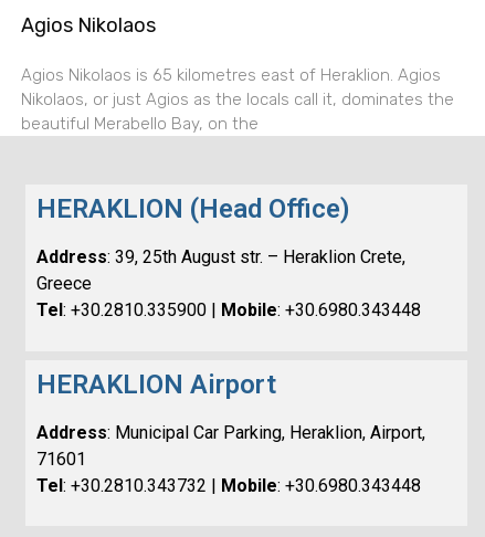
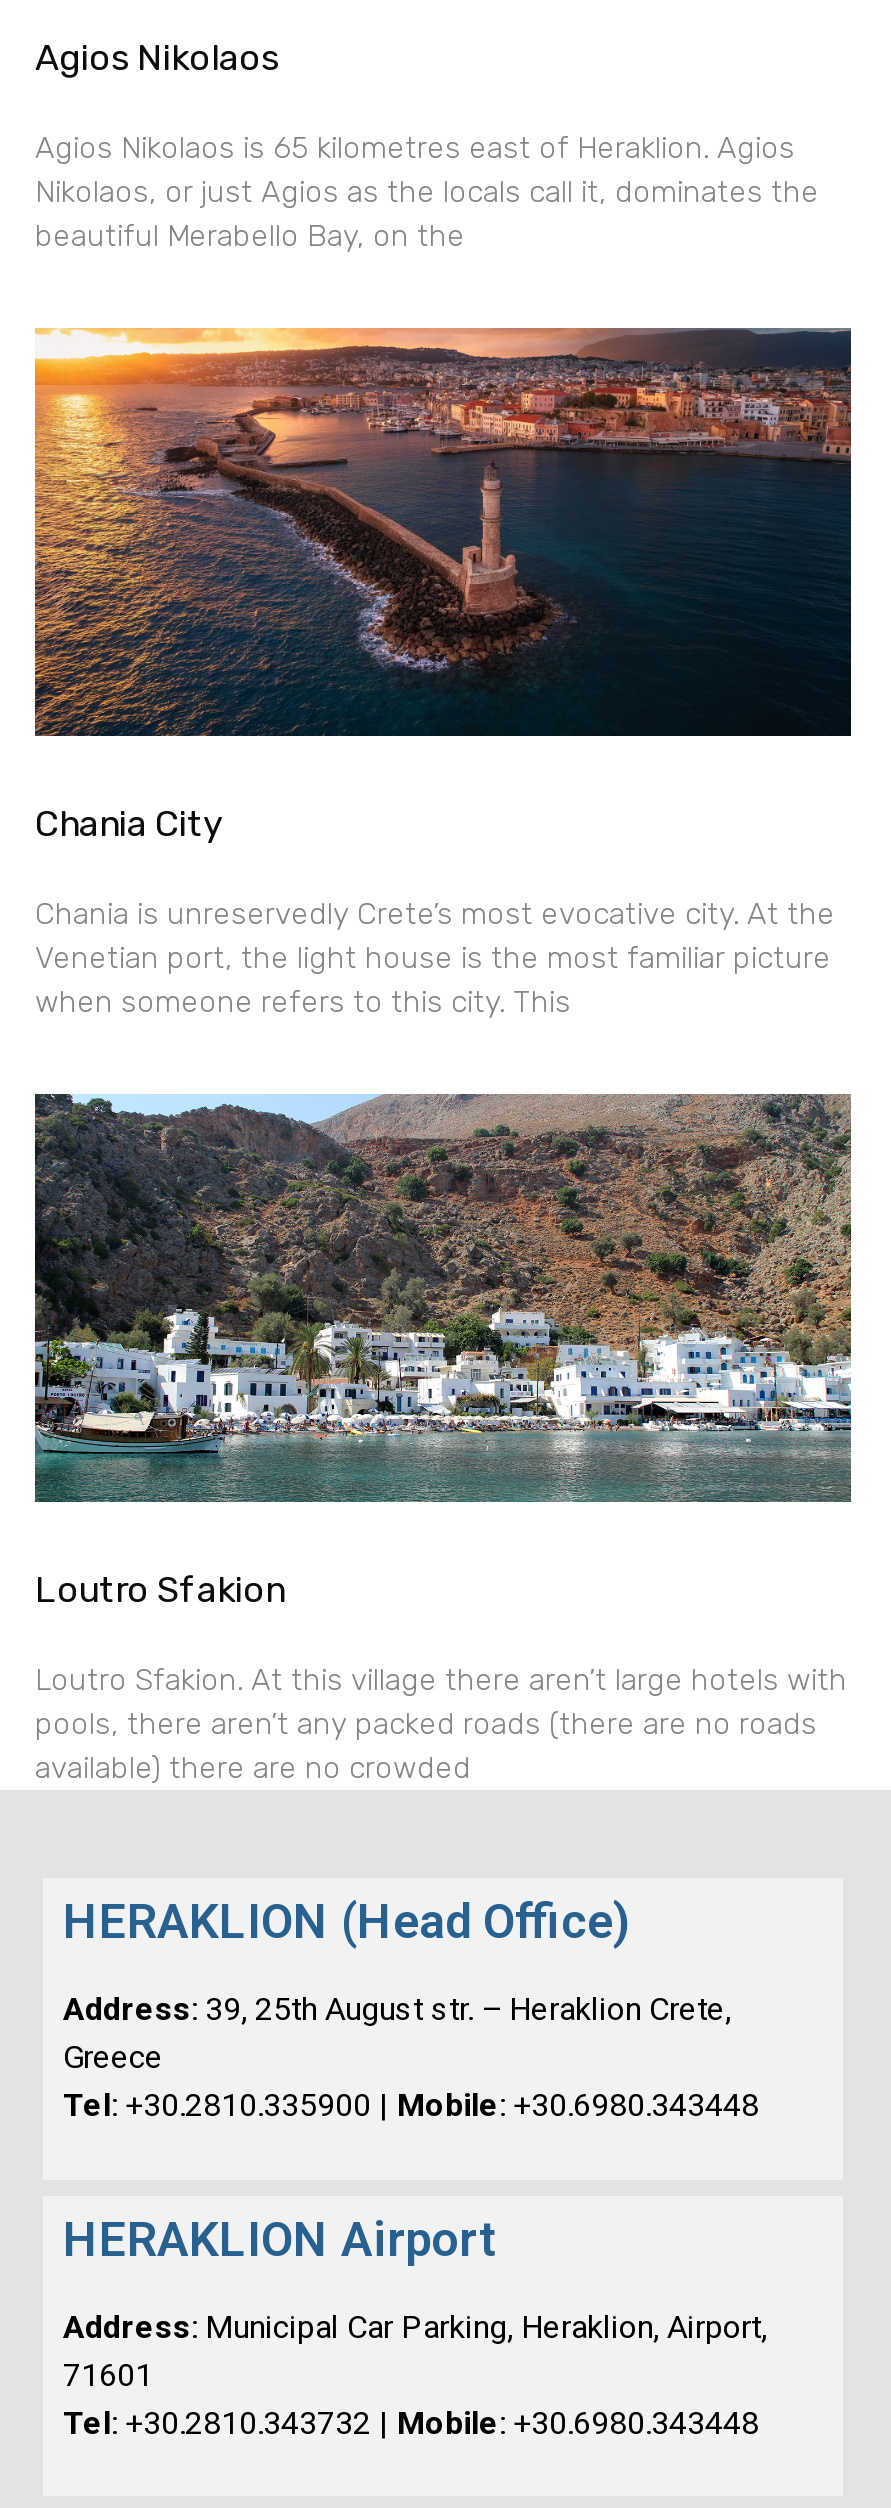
none -> [33,328,853,1021] [image] | Chania City | Chania is unreservedly Crete’s most evocative city. At the | Venetian port, the light house is the most familiar picture | when someone refers to this city. This
none -> [33,1092,853,1787] [image] | Loutro Sfakion | Loutro Sfakion. At this village there aren’t large hotels with | pools, there aren’t any packed roads (there are no roads | available) there are no crowded

